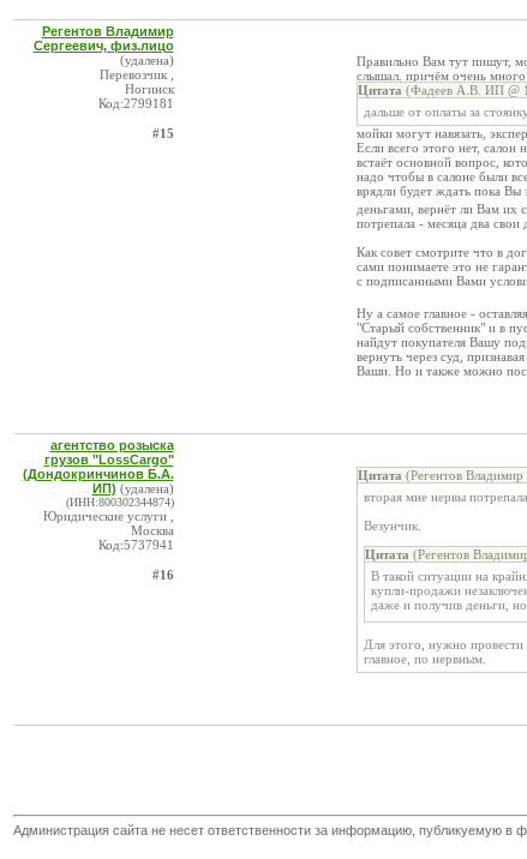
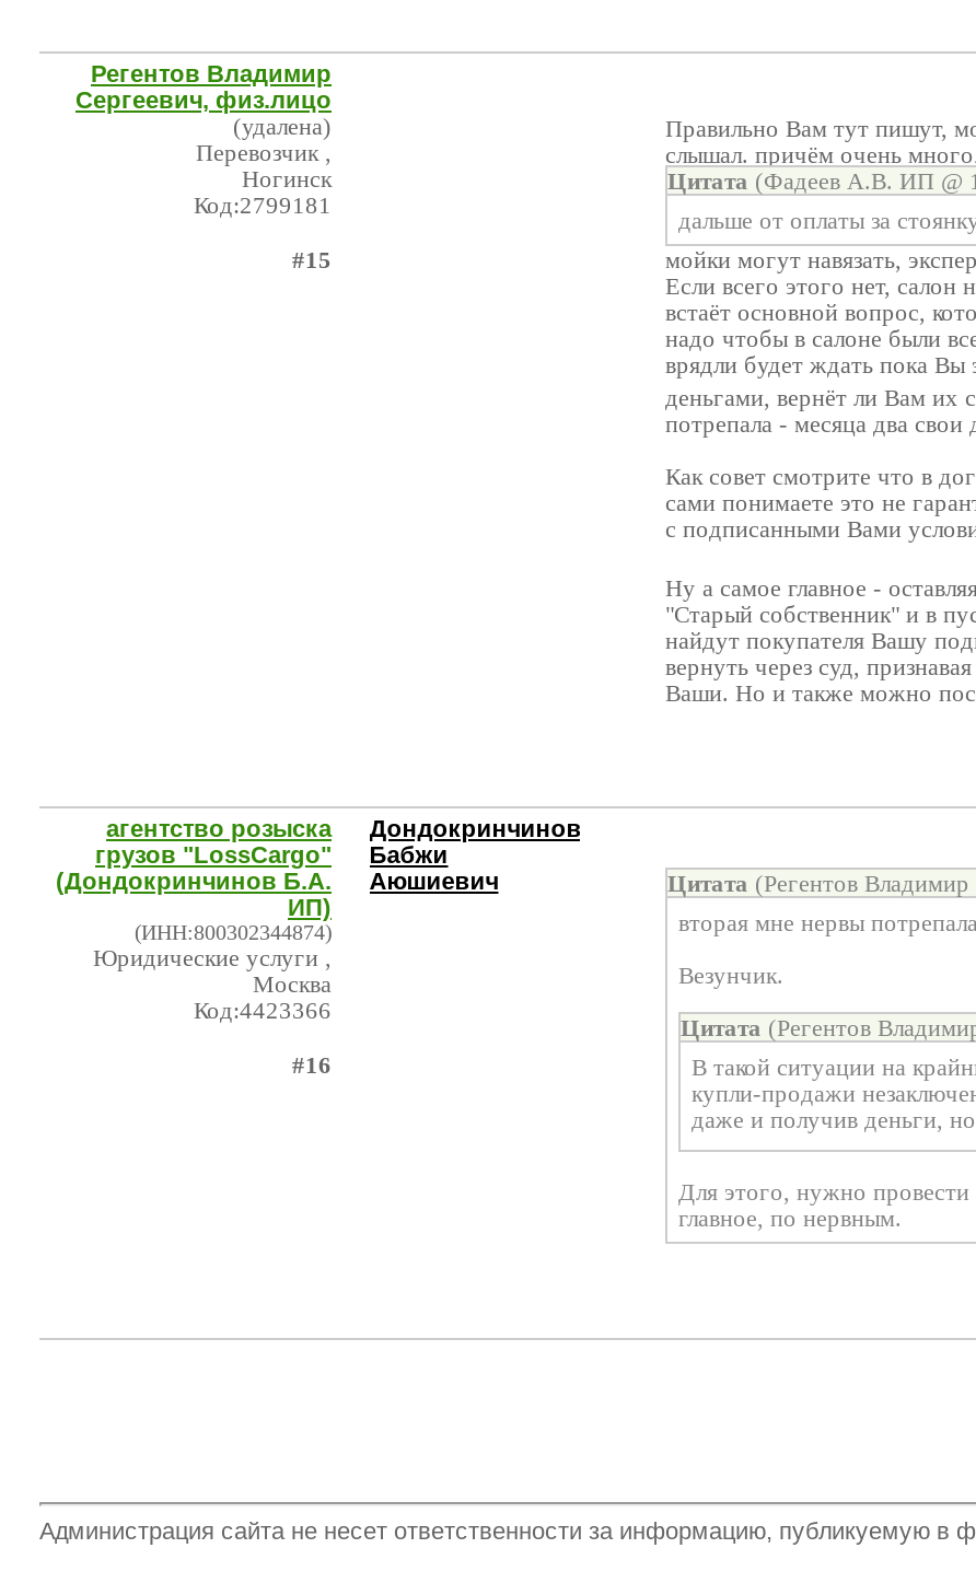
none -> [369,815,582,894] Дондокринчинов | Бабжи | Аюшиевич
[92,481,173,495] ИП) (удалена) -> [288,894,332,920] ИП)
[98,537,173,552] Код:5737941 -> [194,997,332,1023] Код:4423366

